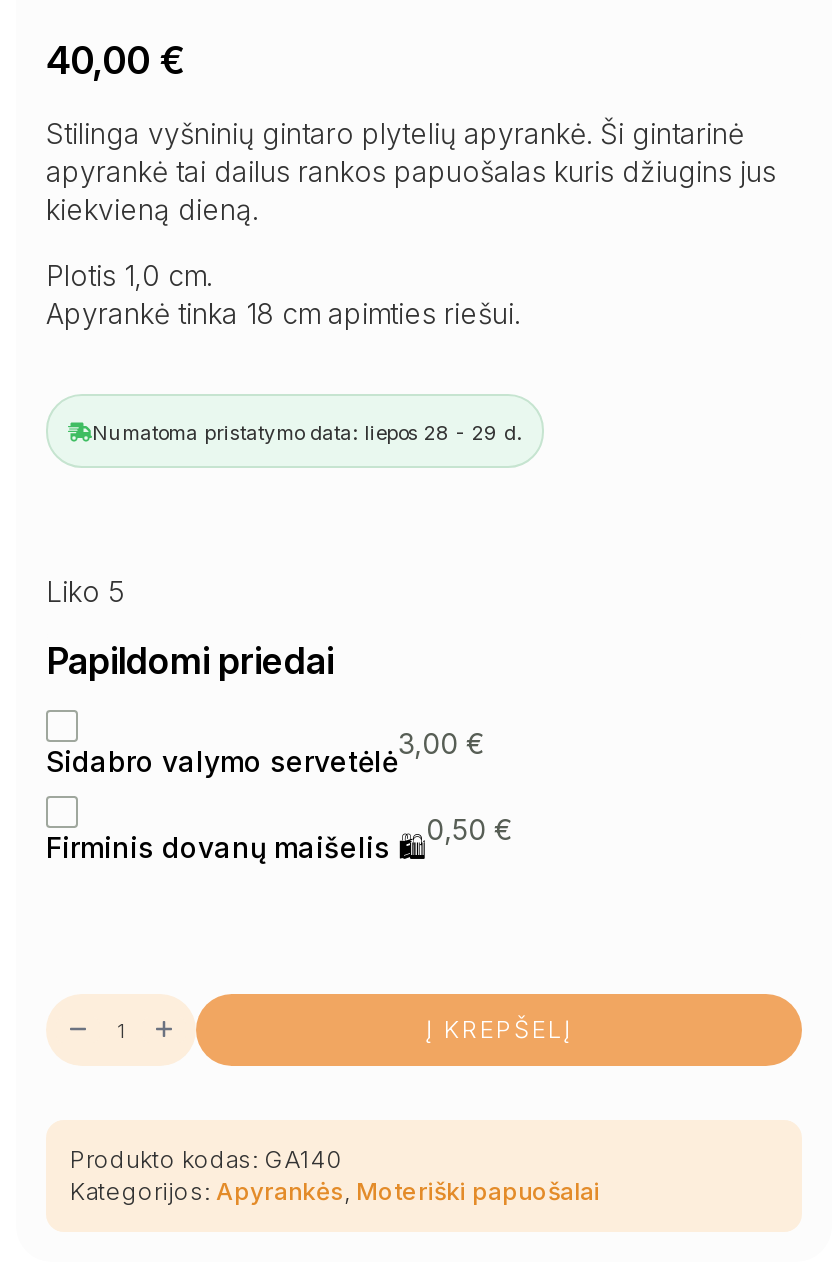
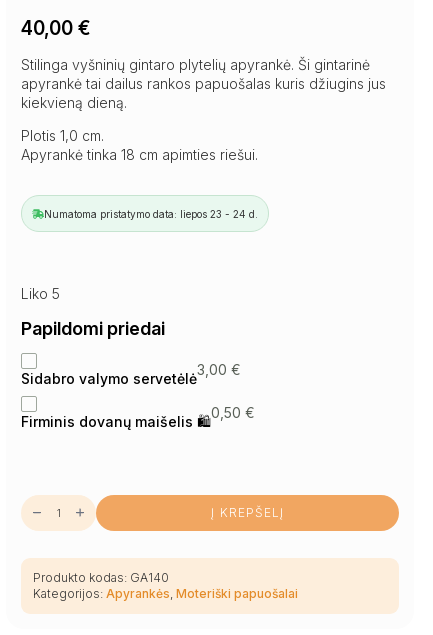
[92,419,522,443] Numatoma pristatymo data: liepos 28 - 29 d. -> [44,207,258,219] Numatoma pristatymo data: liepos 23 - 24 d.

